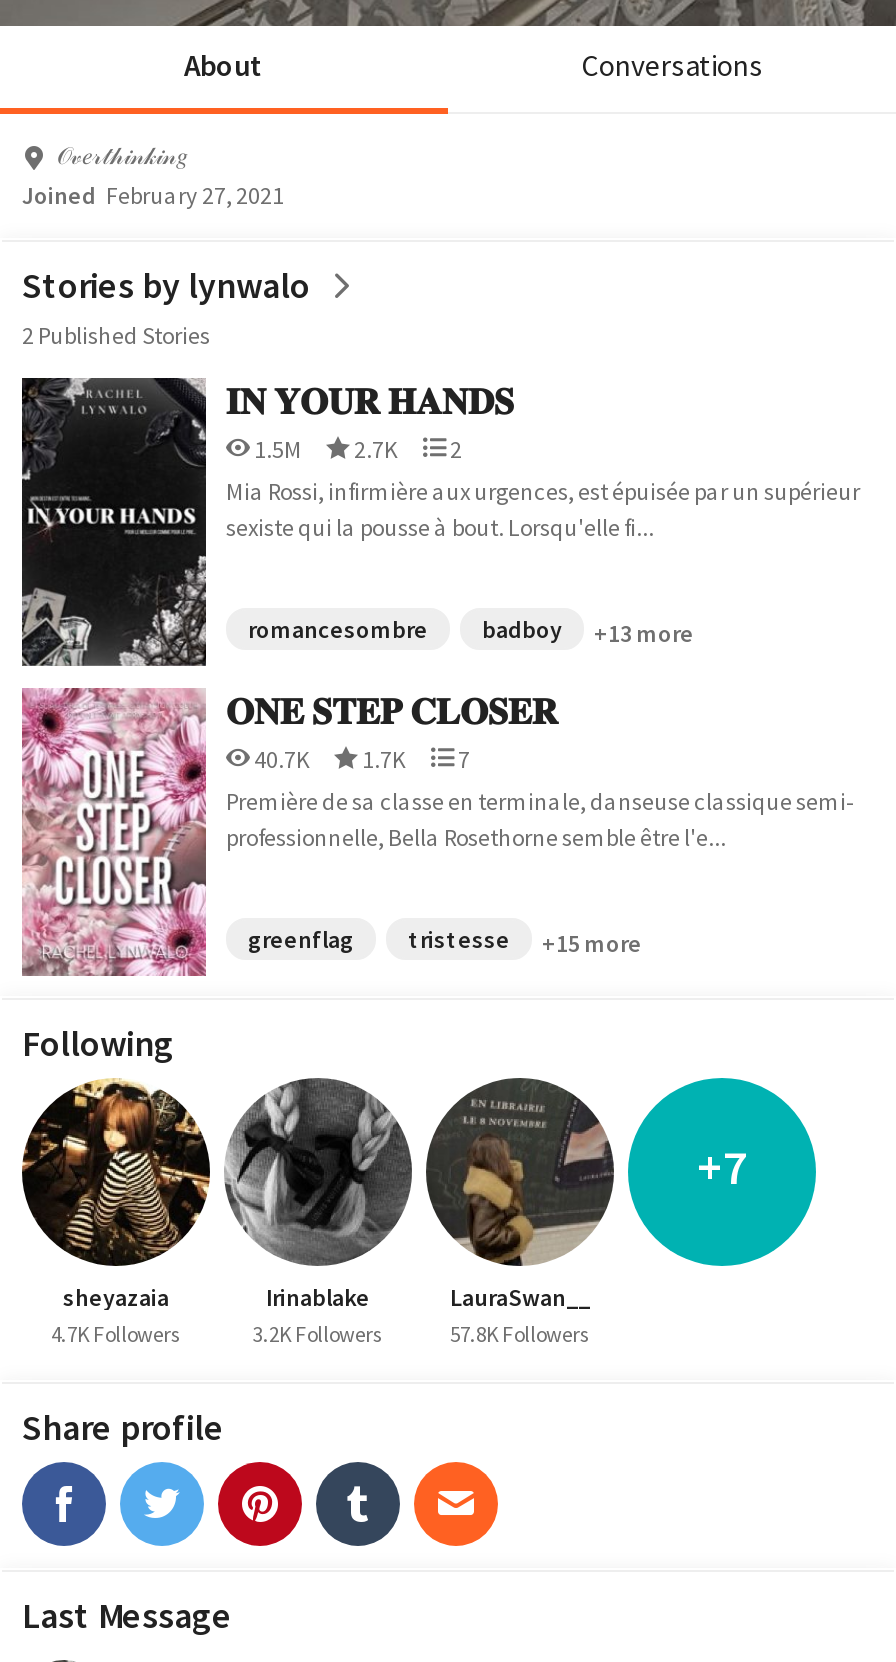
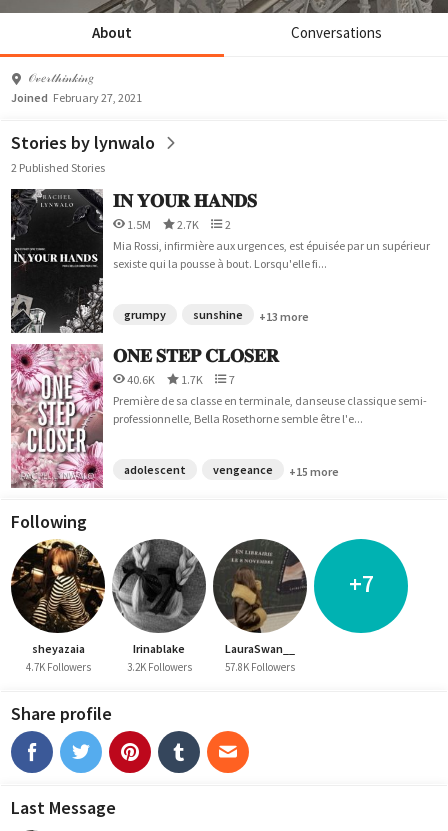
[248,614,562,644] romancesombre | badboy -> [124,307,243,322] grumpy | sunshine
[250,744,470,774] 40.7K 1.7K 7 -> [125,372,235,387] 40.6K 1.7K 7
[248,924,510,954] greenflag | tristesse -> [124,462,273,477] adolescent | vengeance

